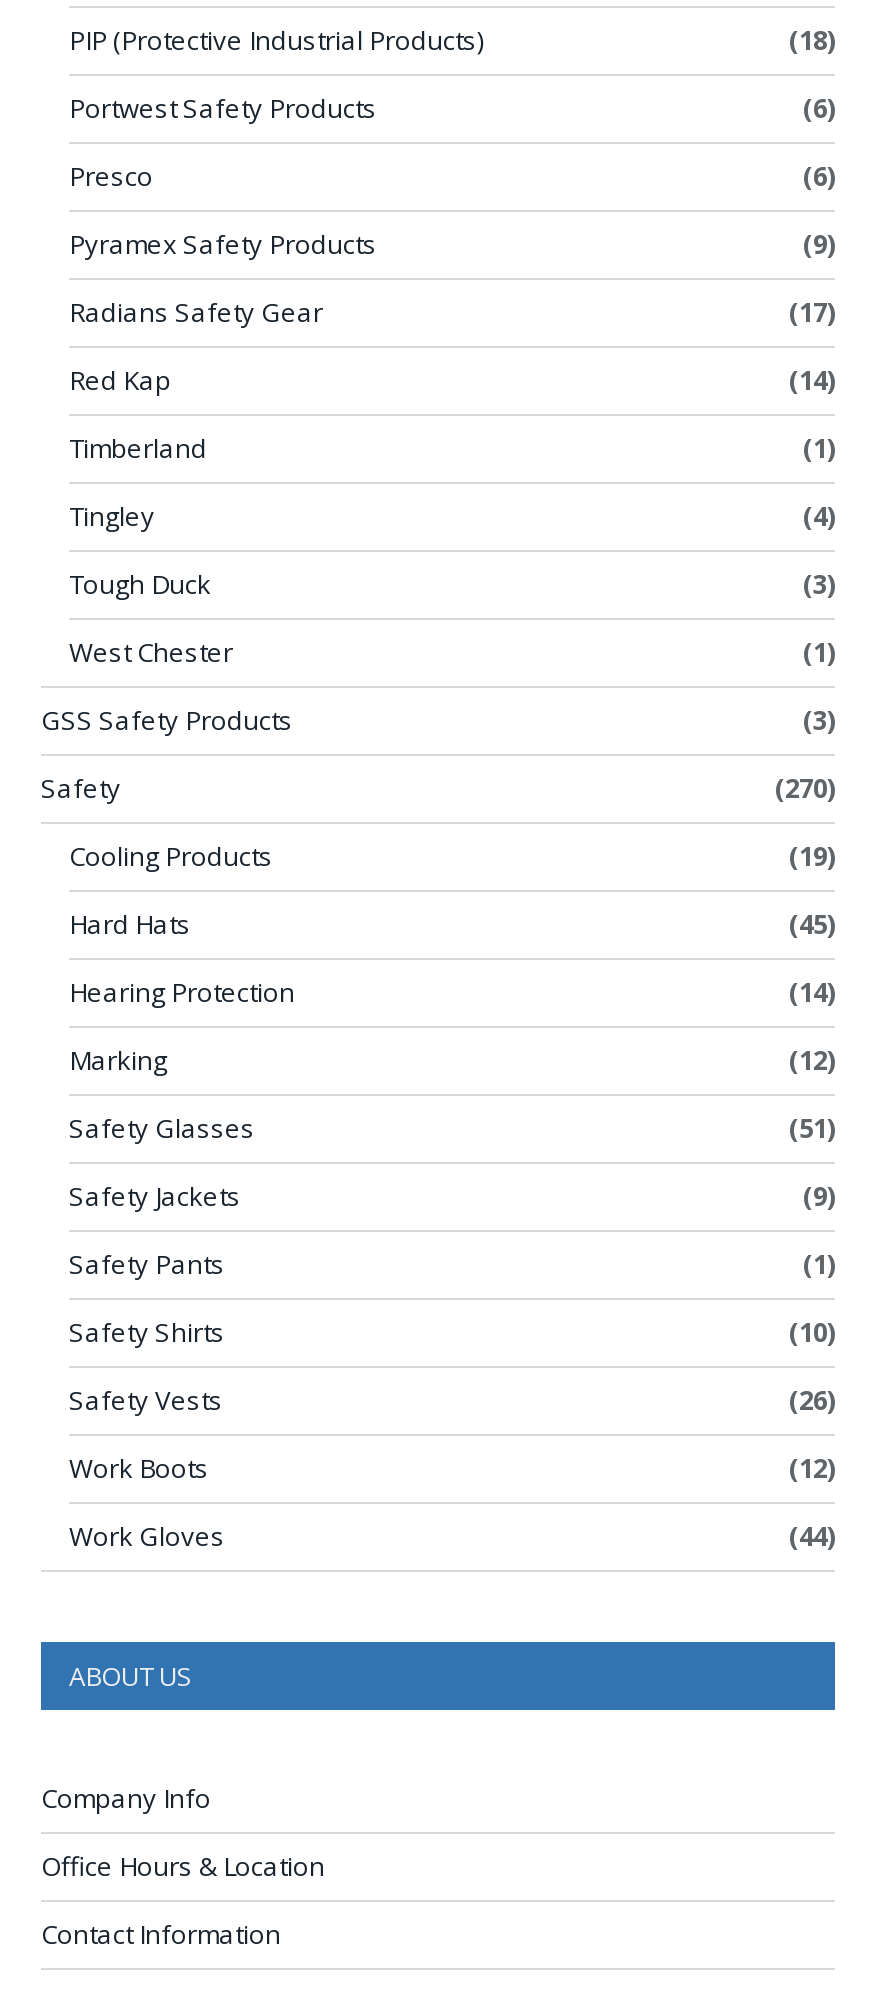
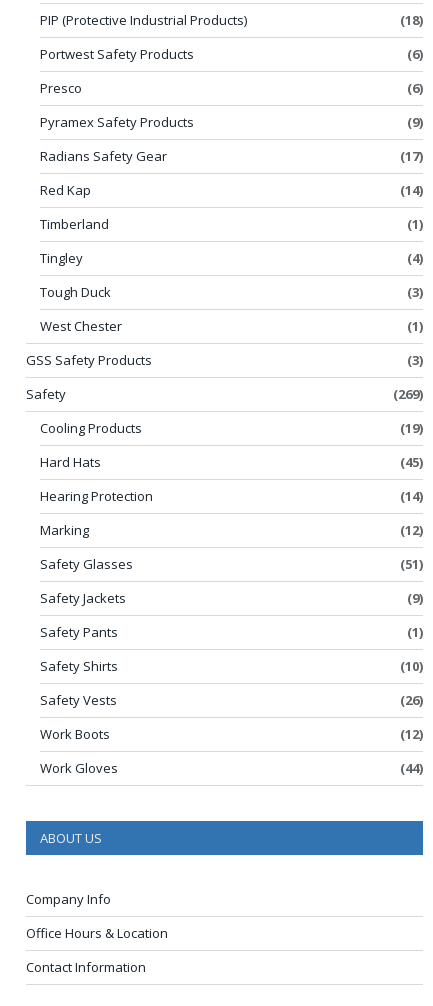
[775,770,835,806] (270) -> [393,385,423,403] (269)

